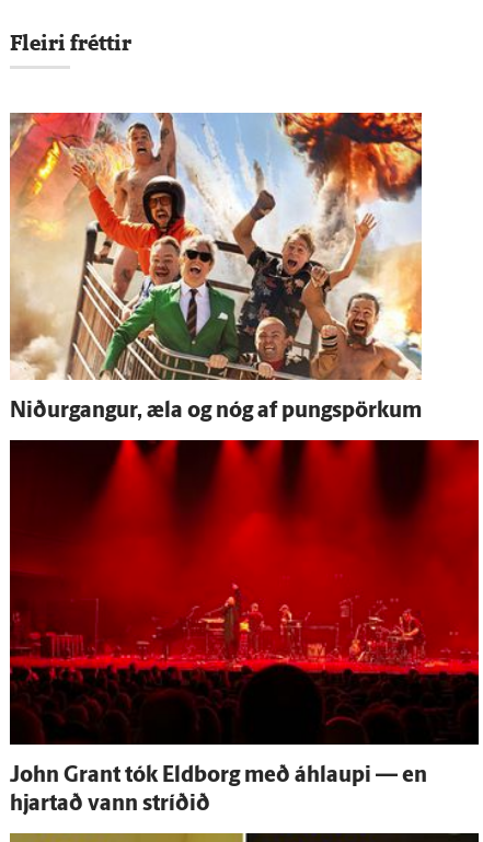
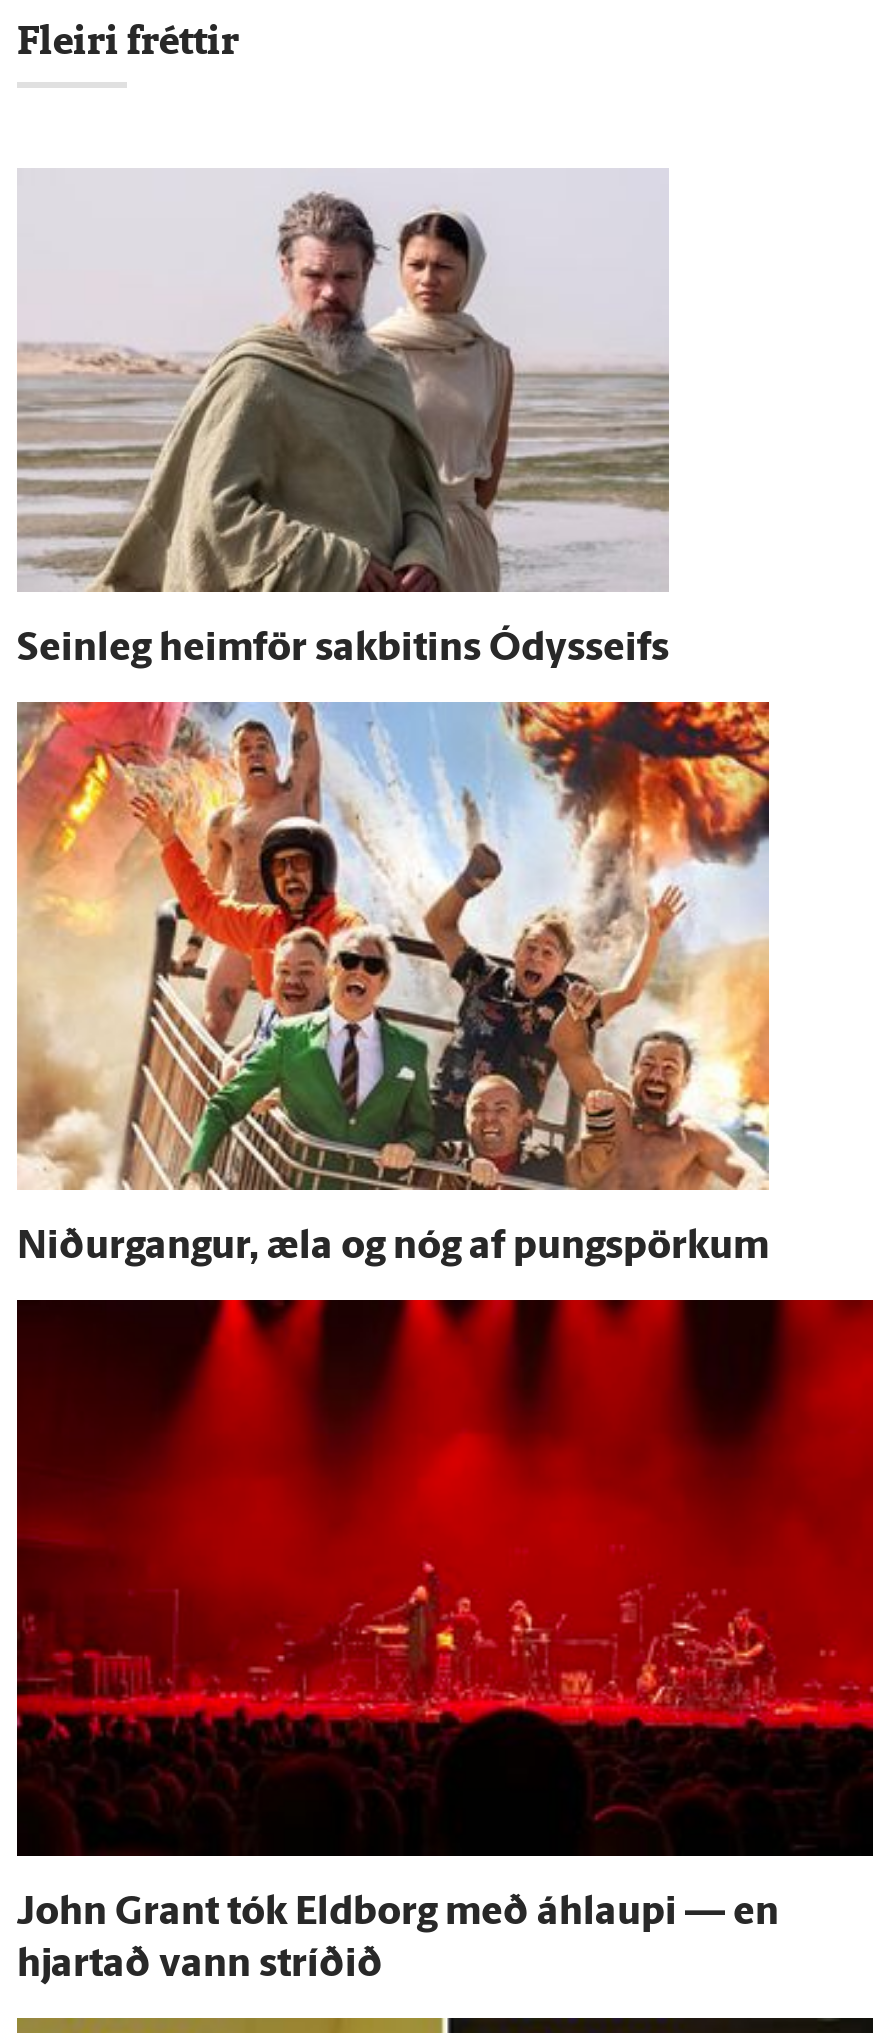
none -> [17,170,671,669] [image] | Seinleg heimför sakbitins Ódysseifs

